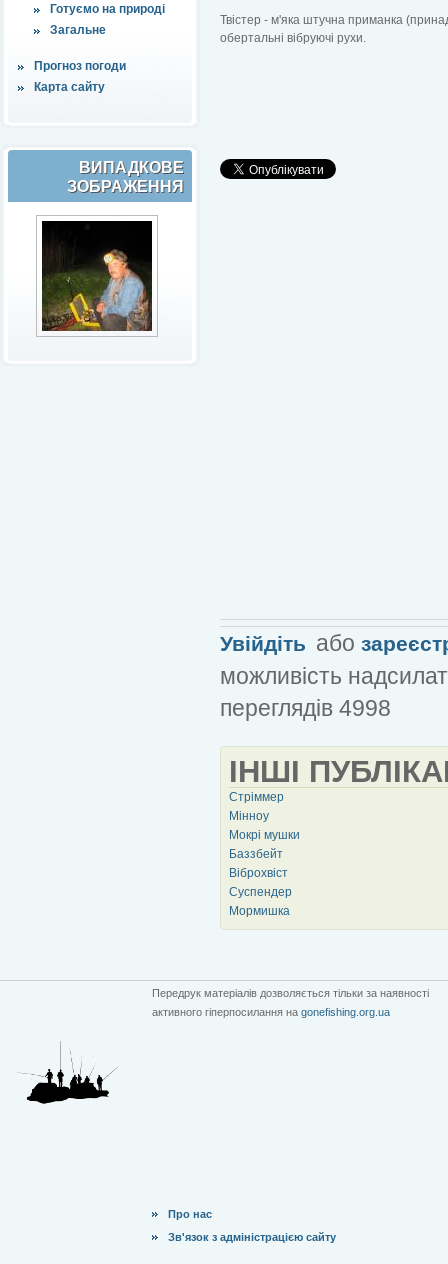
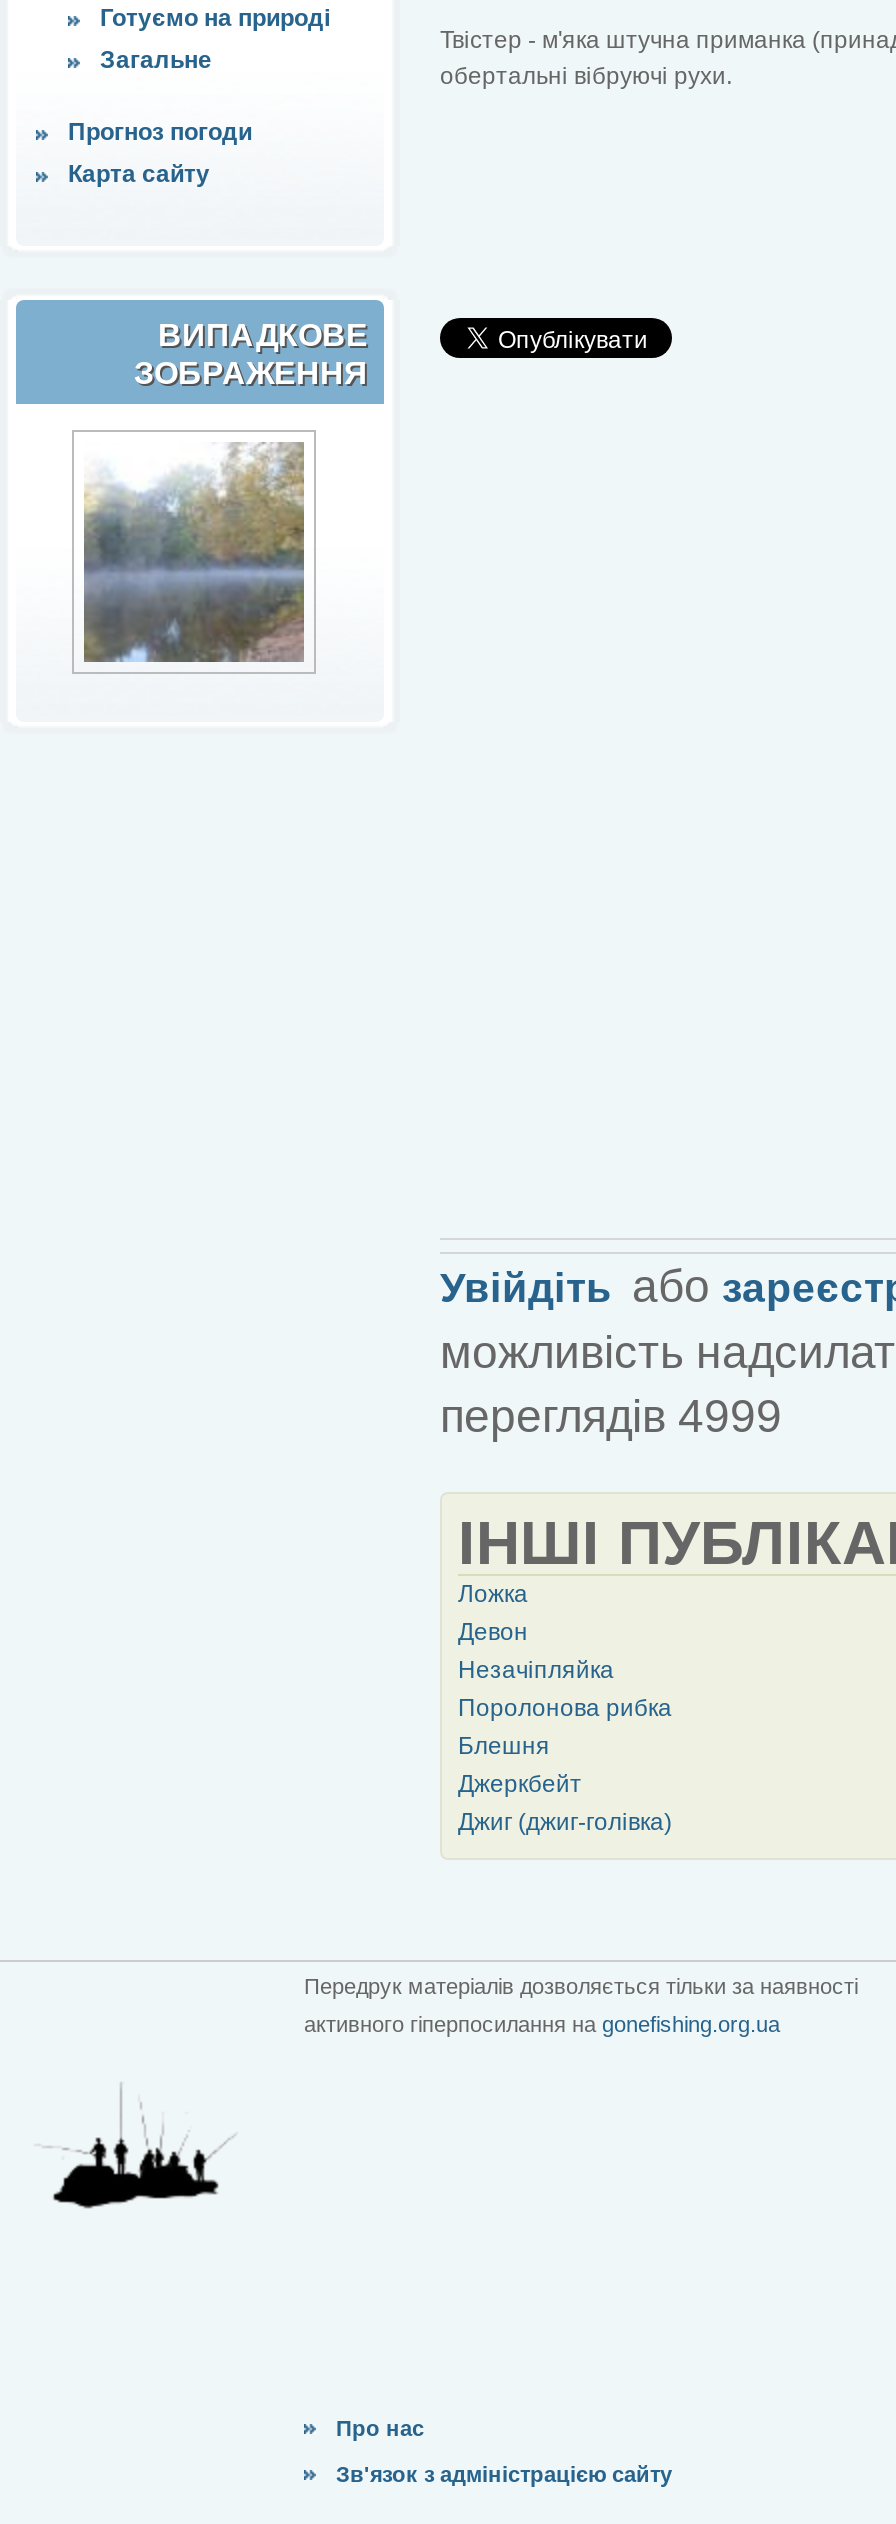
[41,220,153,332] [image] -> [82,442,306,664] [image]
[220,695,391,721] переглядів 4998 -> [440,1390,782,1442] переглядів 4999
[229,790,300,918] Стріммер | Мінноу | Мокрі мушки | Баззбейт | Віброхвіст | Суспендер | Мормишка -> [458,1580,672,1836] Ложка | Девон | Незачіпляйка | Поролонова рибка | Блешня | Джеркбейт | Джиг (джиг-голівка)

